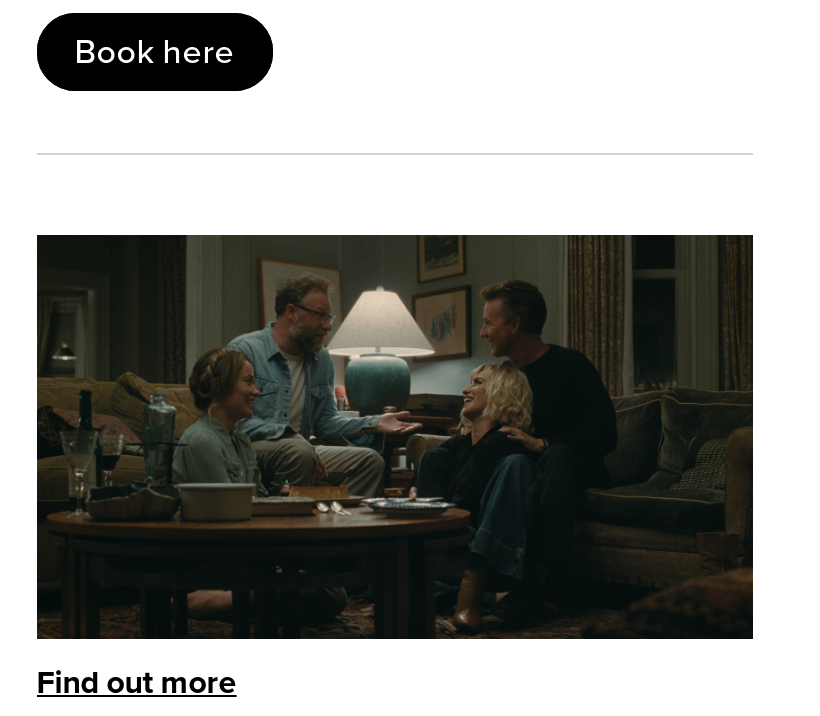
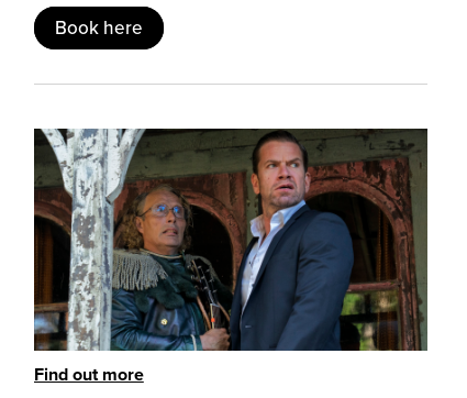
[37,233,753,641] [image] -> [33,128,427,352] [image]

